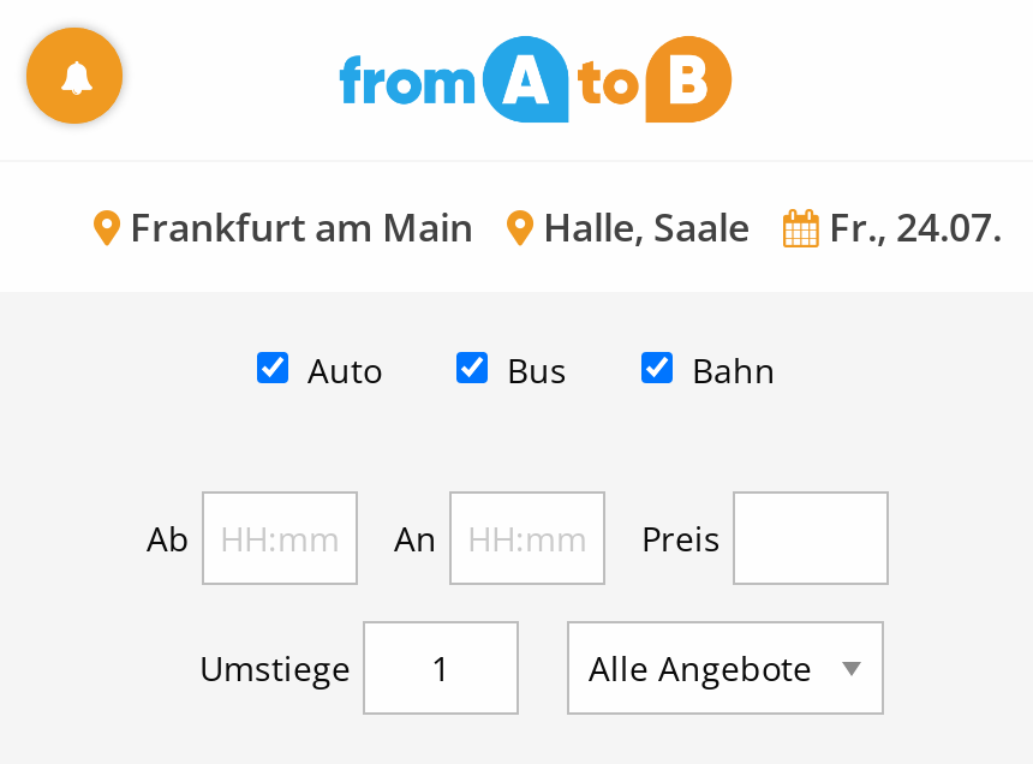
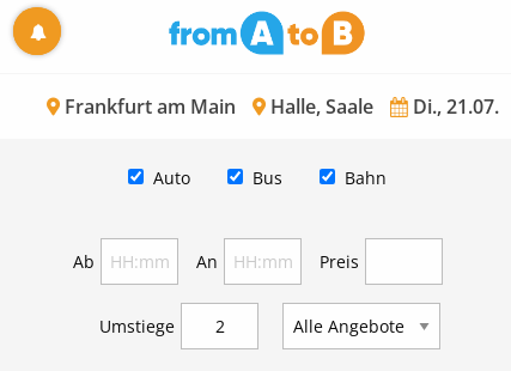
[120,199,1002,252] Frankfurt am Main Halle, Saale Fr., 24.07. -> [60,93,499,119] Frankfurt am Main Halle, Saale Di., 21.07.

